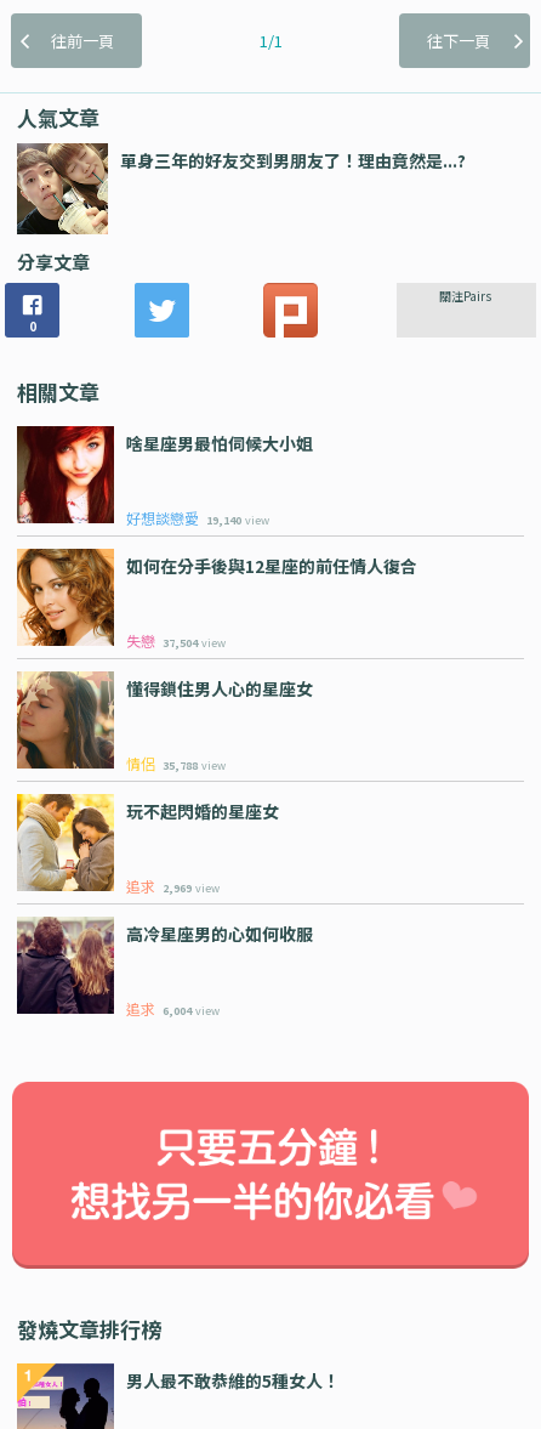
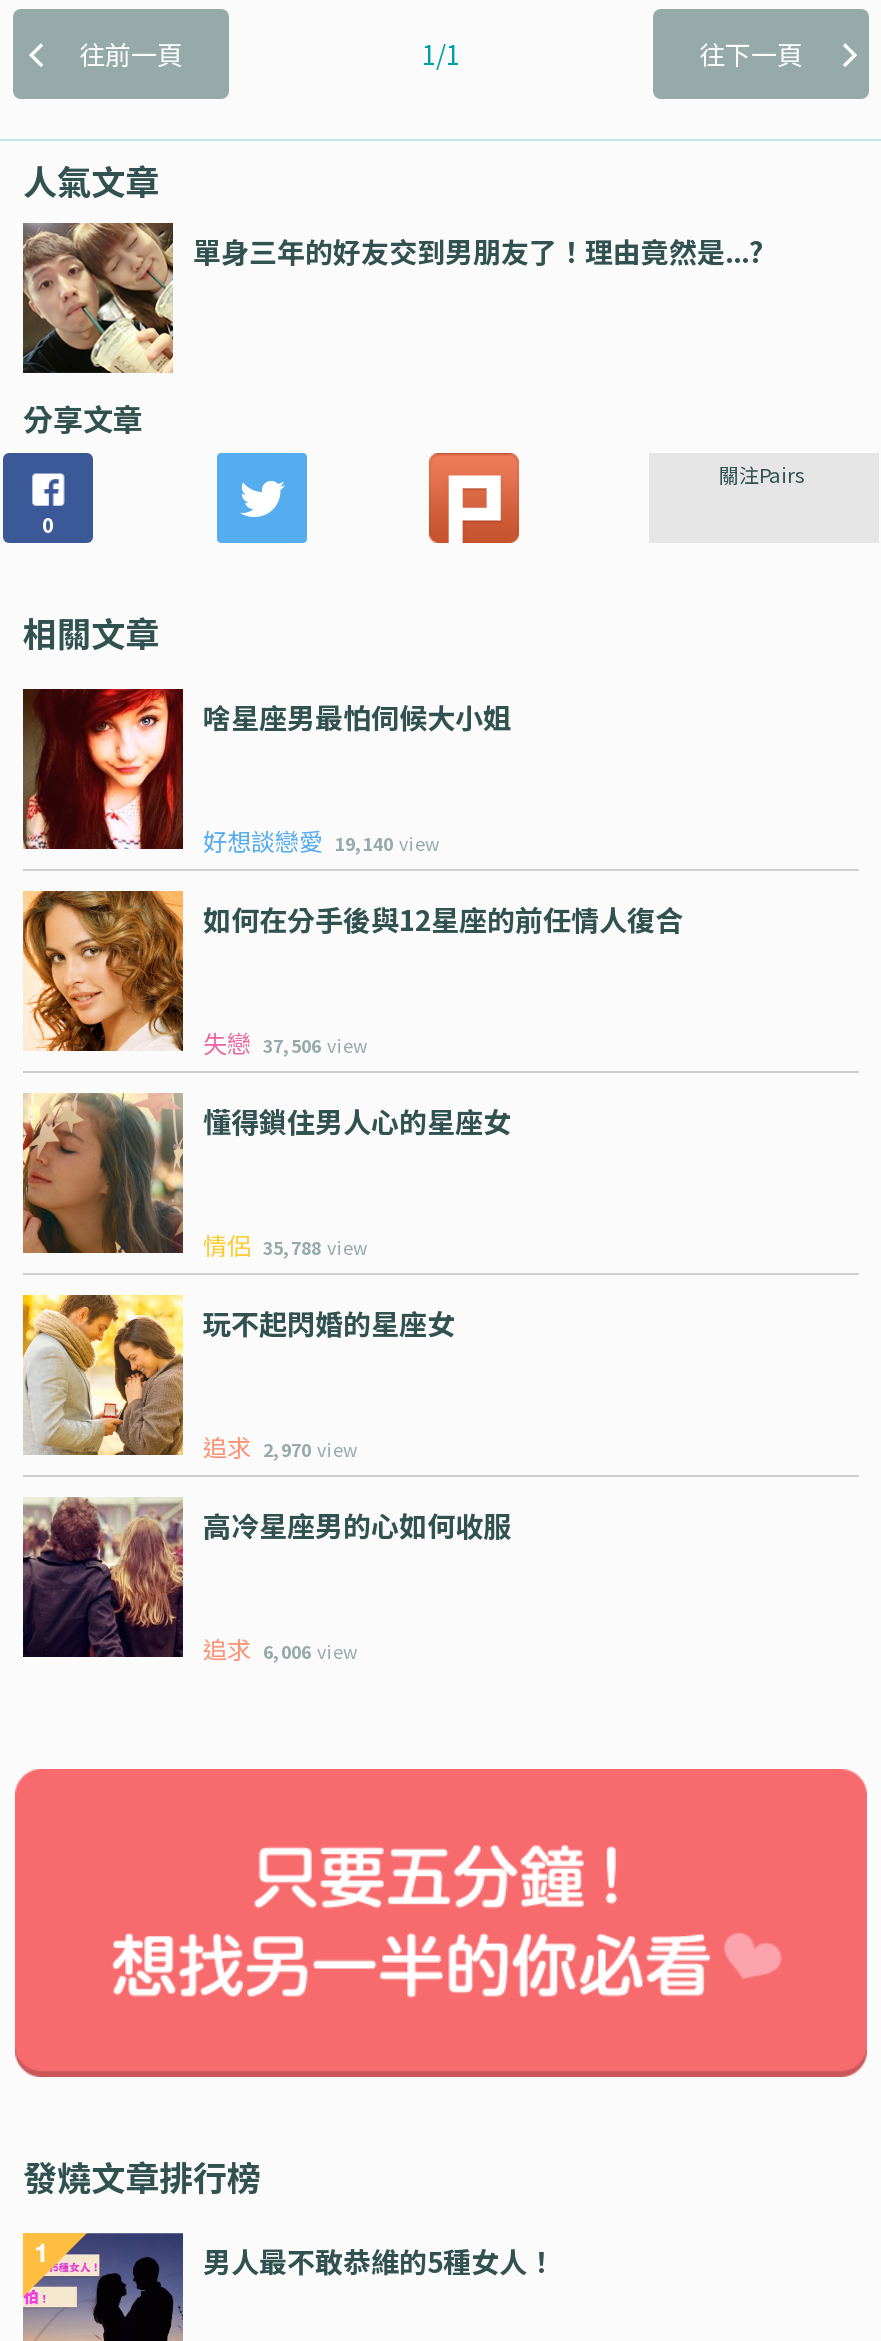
[126,630,226,650] 失戀 37,504 view -> [203,1024,367,1058] 失戀 37,506 view
[126,875,220,896] 追求 2,969 view -> [203,1428,357,1462] 追求 2,970 view
[126,998,220,1018] 追求 6,004 view -> [203,1630,357,1664] 追求 6,006 view

